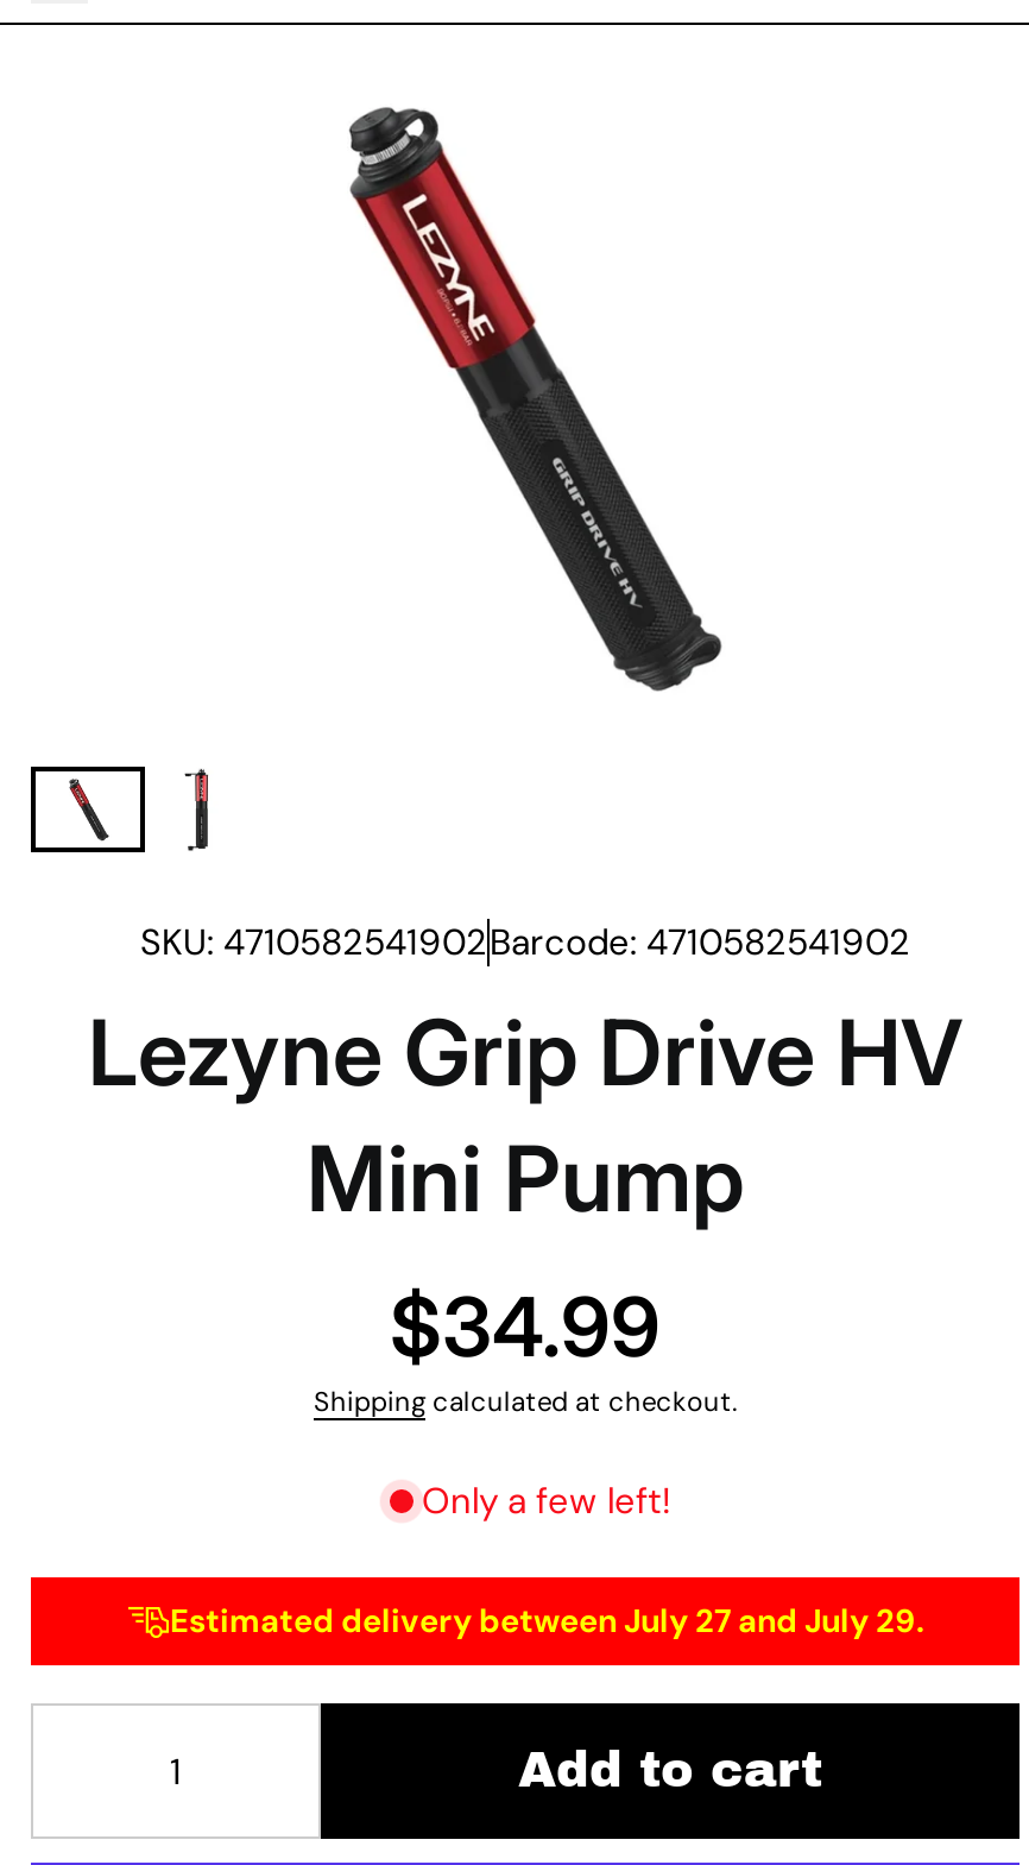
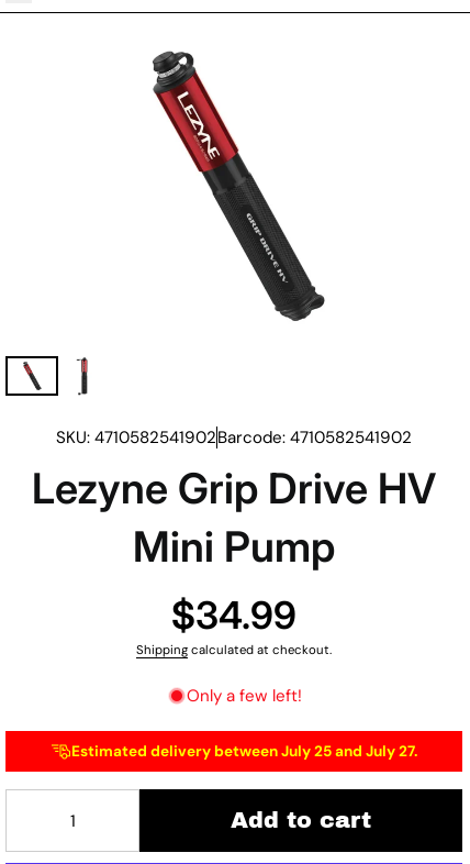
[170,1601,923,1642] Estimated delivery between July 27 and July 29. -> [71,742,417,761] Estimated delivery between July 25 and July 27.

